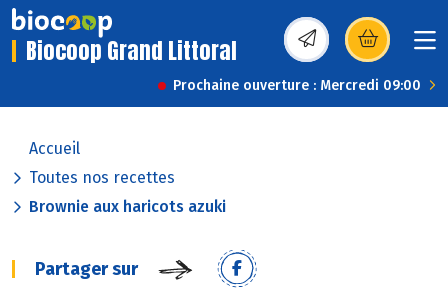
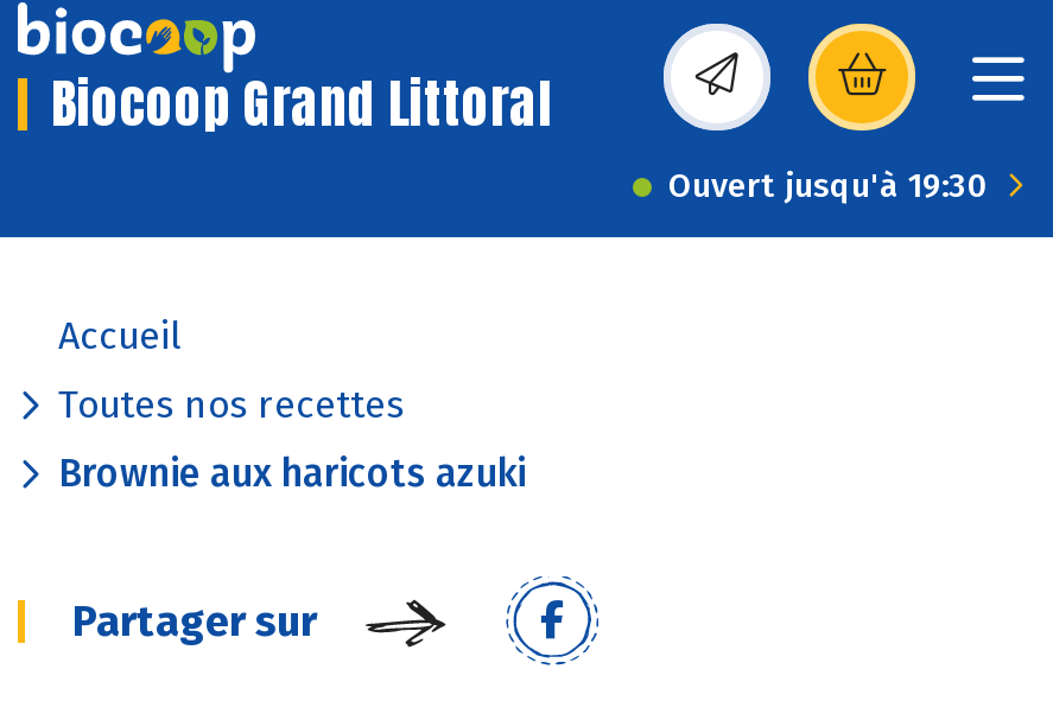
[173,77,421,94] Prochaine ouverture : Mercredi 09:00 -> [668,166,989,206] Ouvert jusqu'à 19:30

